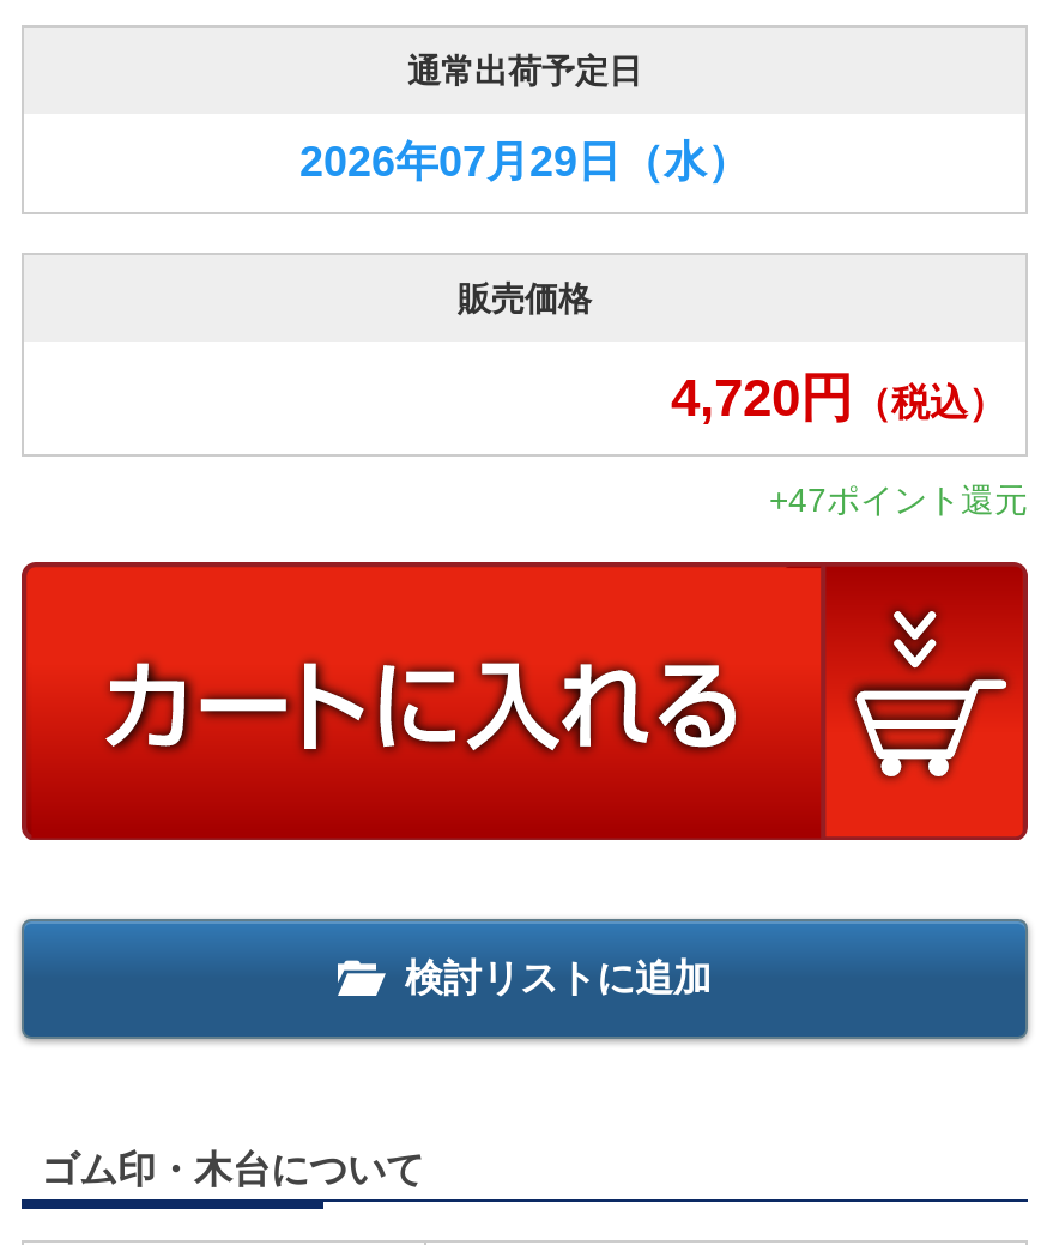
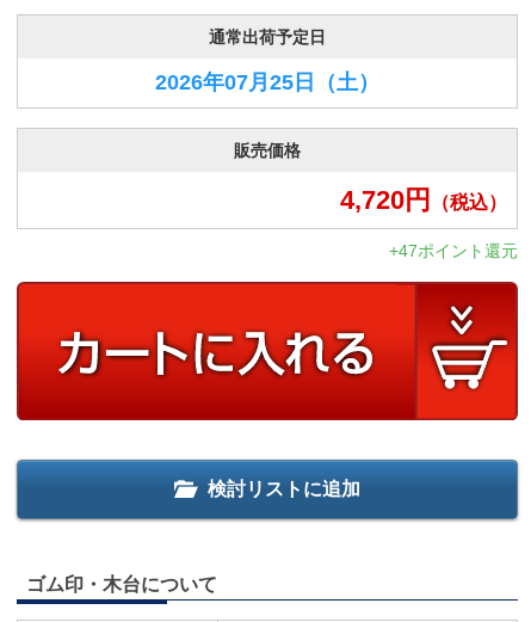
[299,138,750,186] 2026年07月29日（水） -> [155,70,379,94] 2026年07月25日（土）

